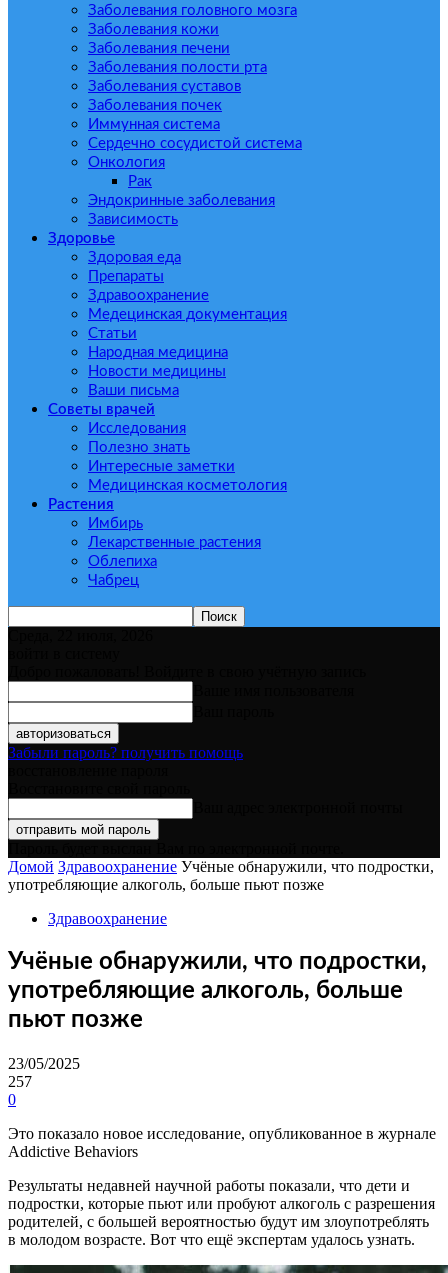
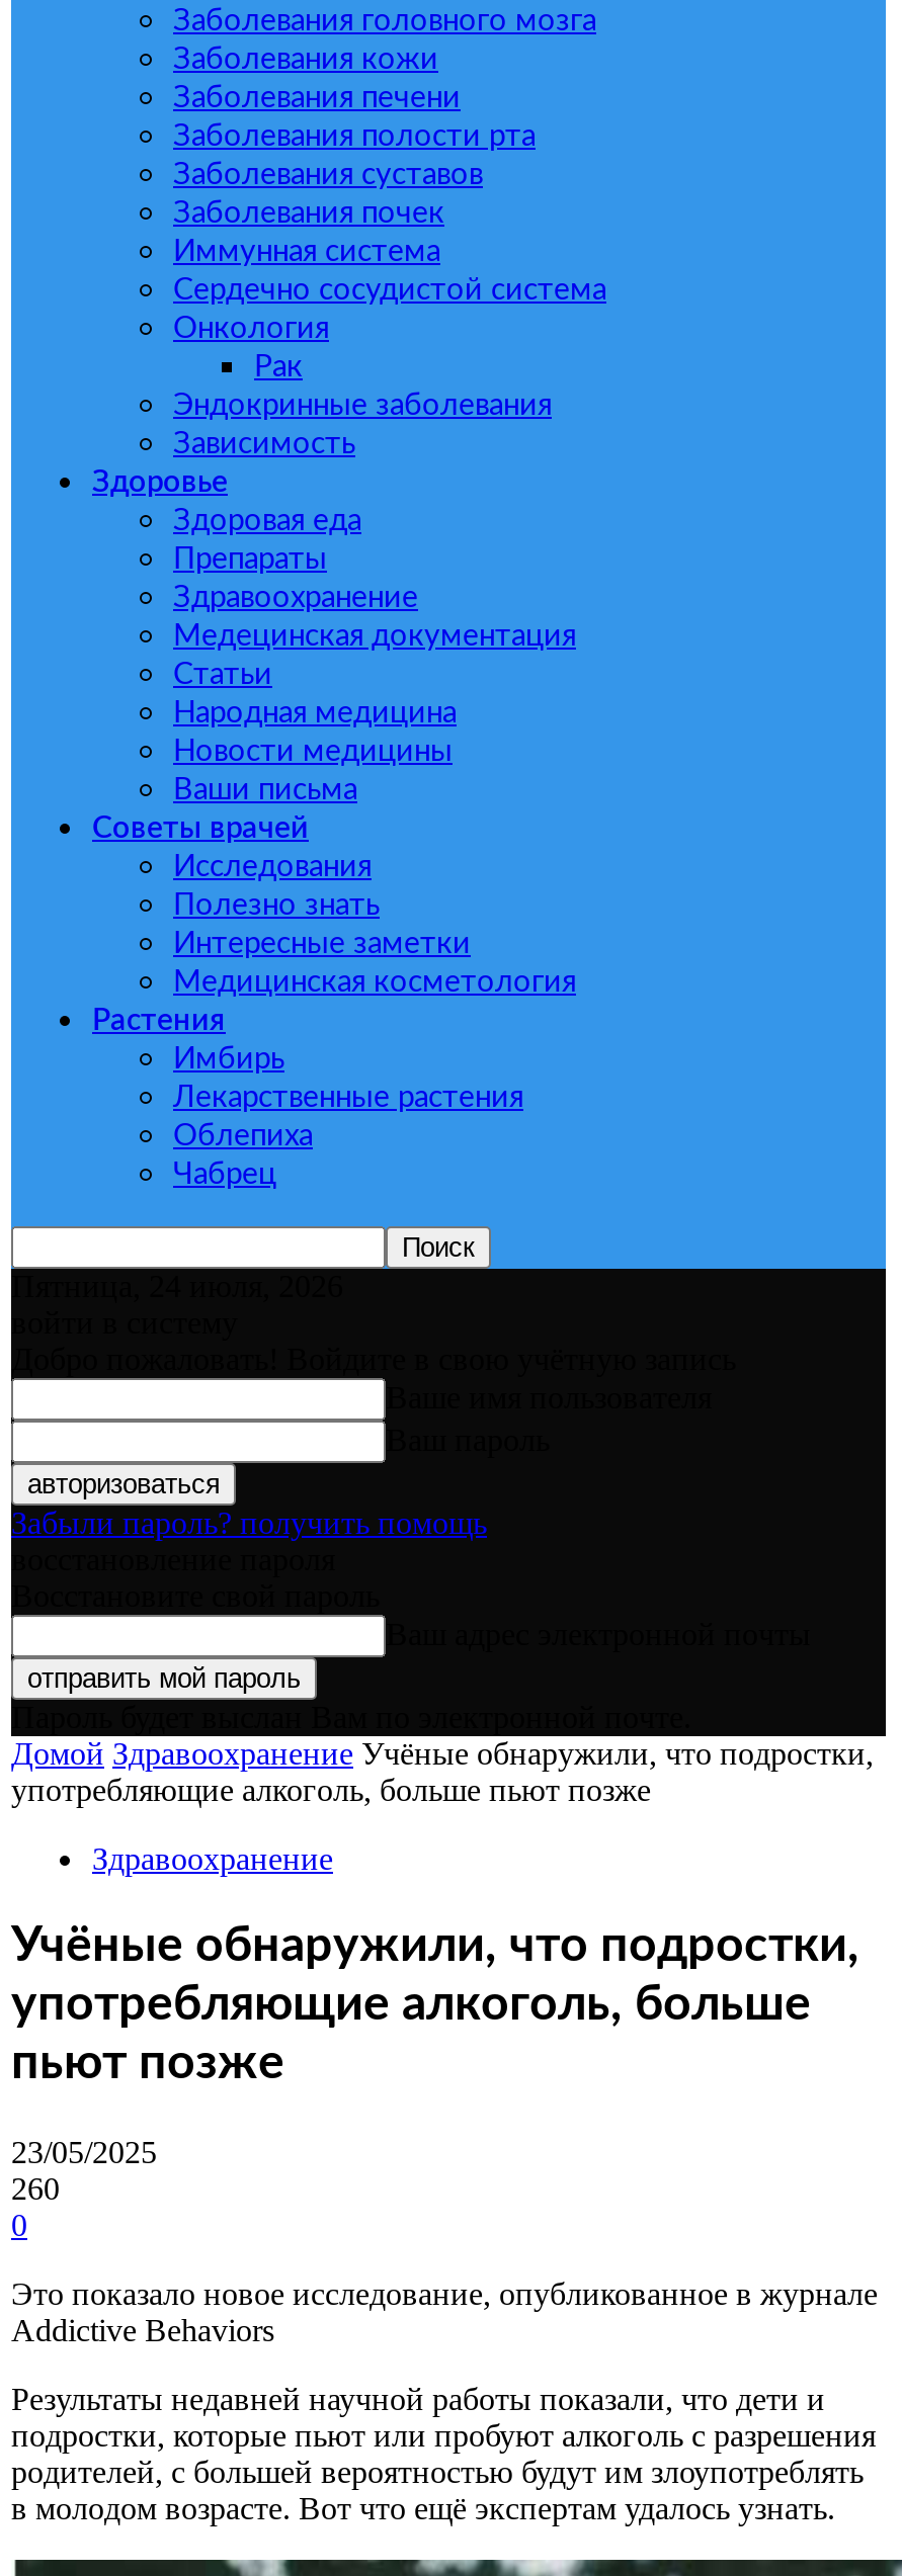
[8,627,153,644] Среда, 22 июля, 2026 -> [11,1269,343,1303] Пятница, 24 июля, 2026
[8,1073,32,1090] 257 -> [11,2171,60,2205] 260

